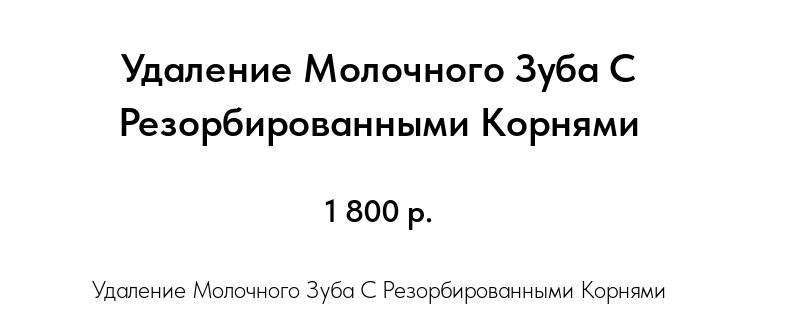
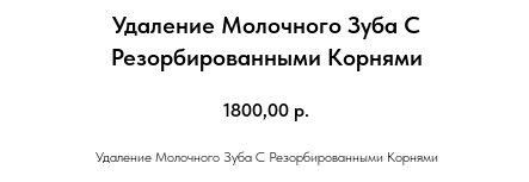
[325,192,433,230] 1 800 р. -> [223,99,309,121] 1800,00 р.

